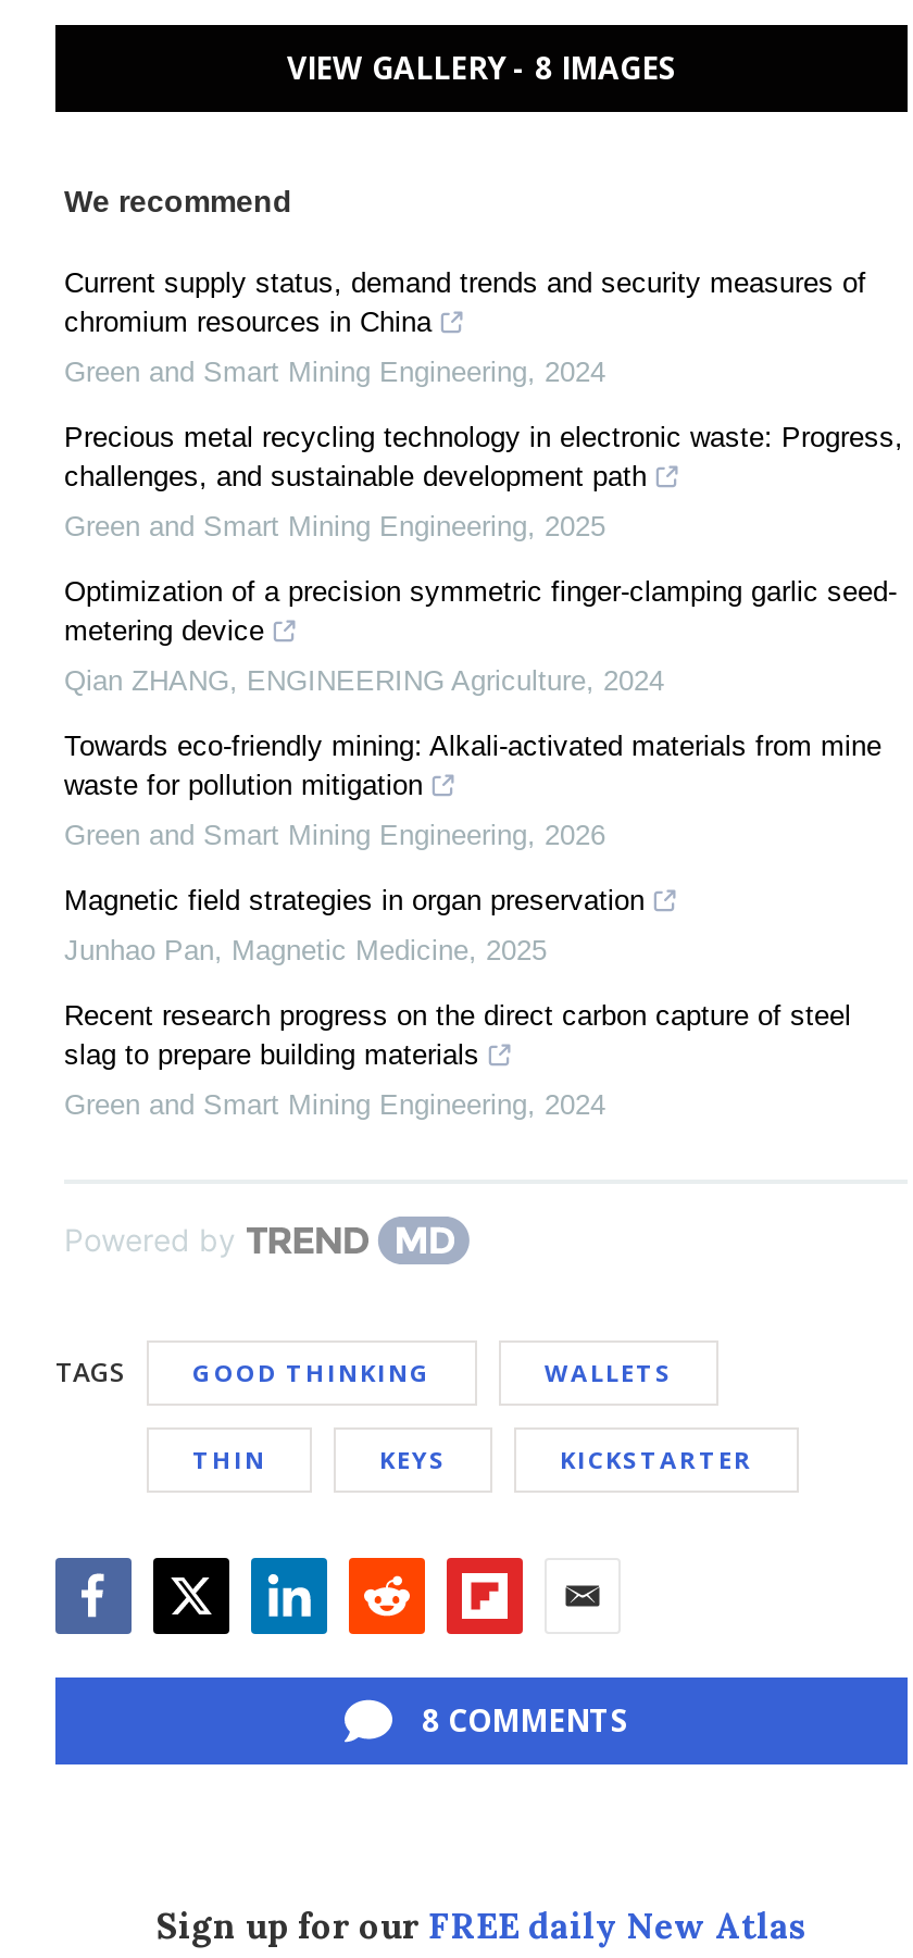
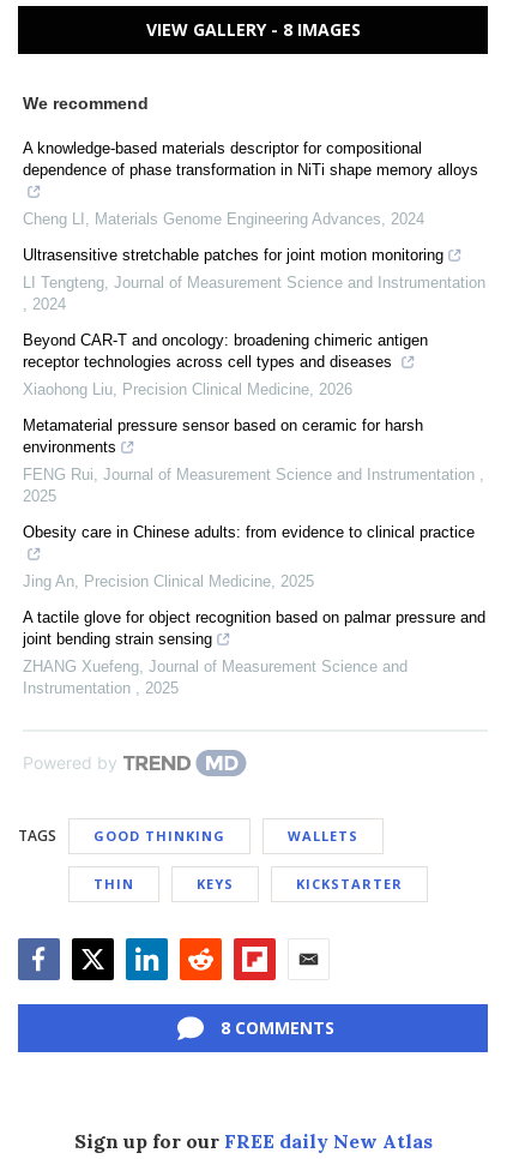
[64,267,866,339] Current supply status, demand trends and security measures of | chromium resources in China -> [23,139,478,179] A knowledge-based materials descriptor for compositional | dependence of phase transformation in NiTi shape memory alloys
[64,356,605,389] Green and Smart Mining Engineering, 2024 -> [23,210,424,228] Cheng LI, Materials Genome Engineering Advances, 2024
[64,421,903,493] Precious metal recycling technology in electronic waste: Progress, | challenges, and sustainable development path -> [23,246,443,264] Ultrasensitive stretchable patches for joint motion monitoring
[64,510,605,543] Green and Smart Mining Engineering, 2025 -> [23,274,485,313] LI Tengteng, Journal of Measurement Science and Instrumentation | , 2024
[64,576,897,647] Optimization of a precision symmetric finger-clamping garlic seed- | metering device -> [23,331,428,371] Beyond CAR-T and oncology: broadening chimeric antigen | receptor technologies across cell types and diseases
[64,665,664,697] Qian ZHANG, ENGINEERING Agriculture, 2024 -> [23,381,352,399] Xiaohong Liu, Precision Clinical Medicine, 2026
[64,730,881,802] Towards eco-friendly mining: Alkali-activated materials from mine | waste for pollution mitigation -> [23,417,423,456] Metamaterial pressure sensor based on ceramic for harsh | environments
[64,819,605,852] Green and Smart Mining Engineering, 2026 -> [23,466,484,505] FENG Rui, Journal of Measurement Science and Instrumentation, | 2025
[64,884,645,917] Magnetic field strategies in organ preservation -> [23,523,475,541] Obesity care in Chinese adults: from evidence to clinical practice
[64,934,547,967] Junhao Pan, Magnetic Medicine, 2025 -> [23,573,314,591] Jing An, Precision Clinical Medicine, 2025
[64,1000,851,1071] Recent research progress on the direct carbon capture of steel | slag to prepare building materials -> [23,609,485,648] A tactile glove for object recognition based on palmar pressure and | joint bending strain sensing
[64,1089,605,1121] Green and Smart Mining Engineering, 2024 -> [23,658,408,697] ZHANG Xuefeng, Journal of Measurement Science and | Instrumentation, 2025

